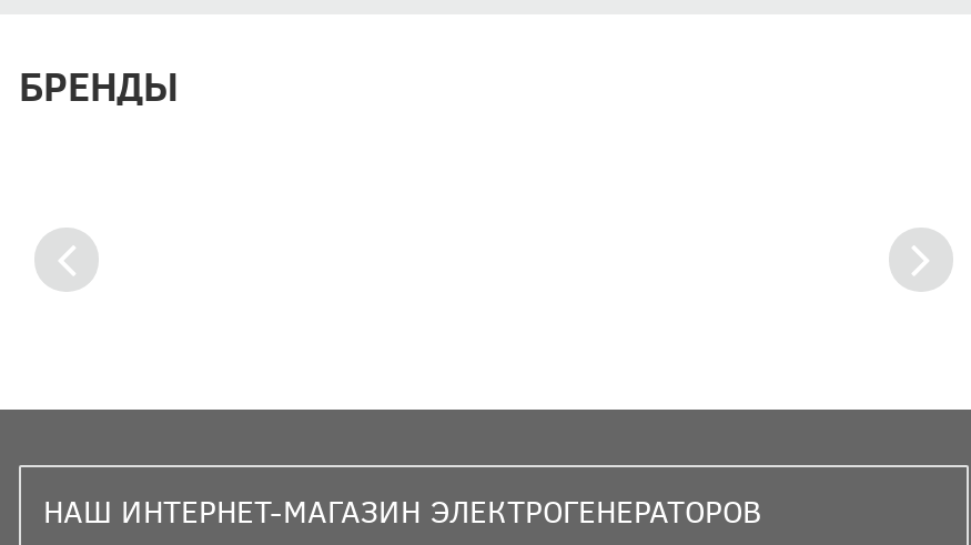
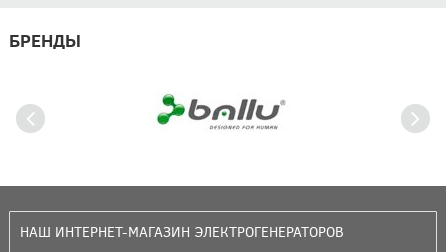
none -> [156,93,286,130] [image]

